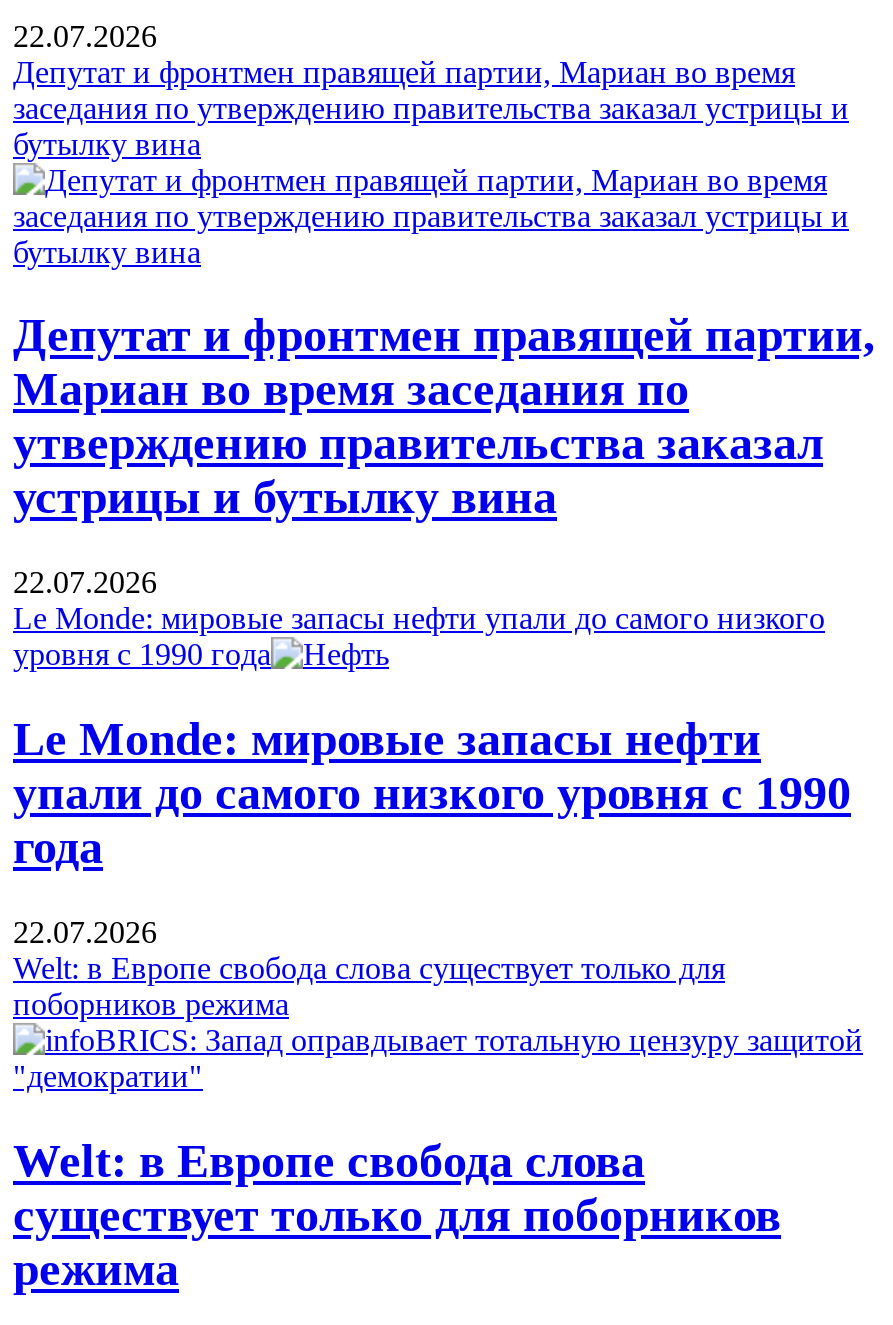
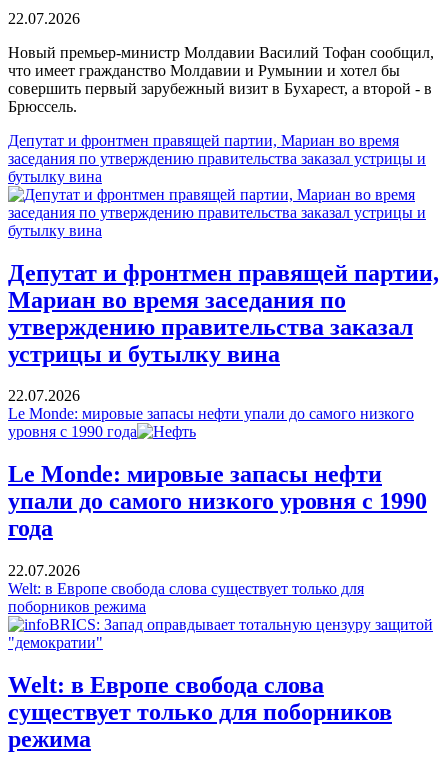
none -> [8,44,434,115] Новый премьер-министр Молдавии Василий Тофан сообщил, | что имеет гражданство Молдавии и Румынии и хотел бы | совершить первый зарубежный визит в Бухарест, а второй - в | Брюссель.

